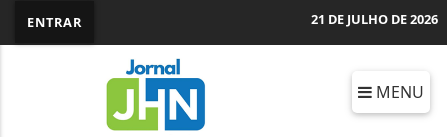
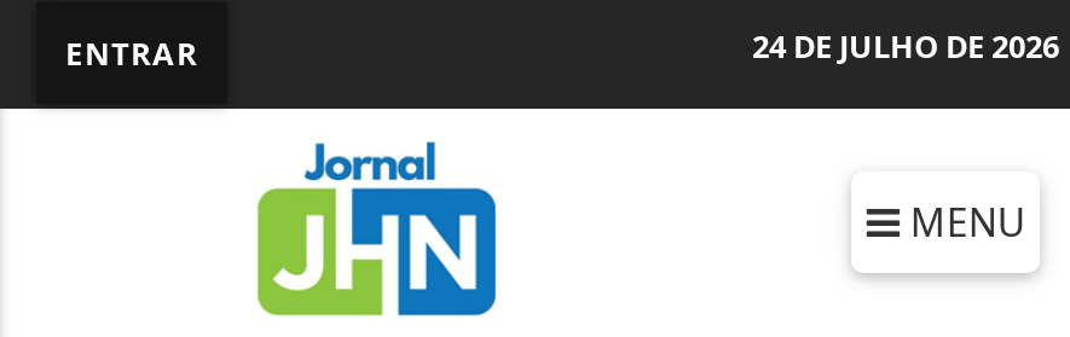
[311,10,438,28] 21 DE JULHO DE 2026 -> [752,24,1059,68] 24 DE JULHO DE 2026

